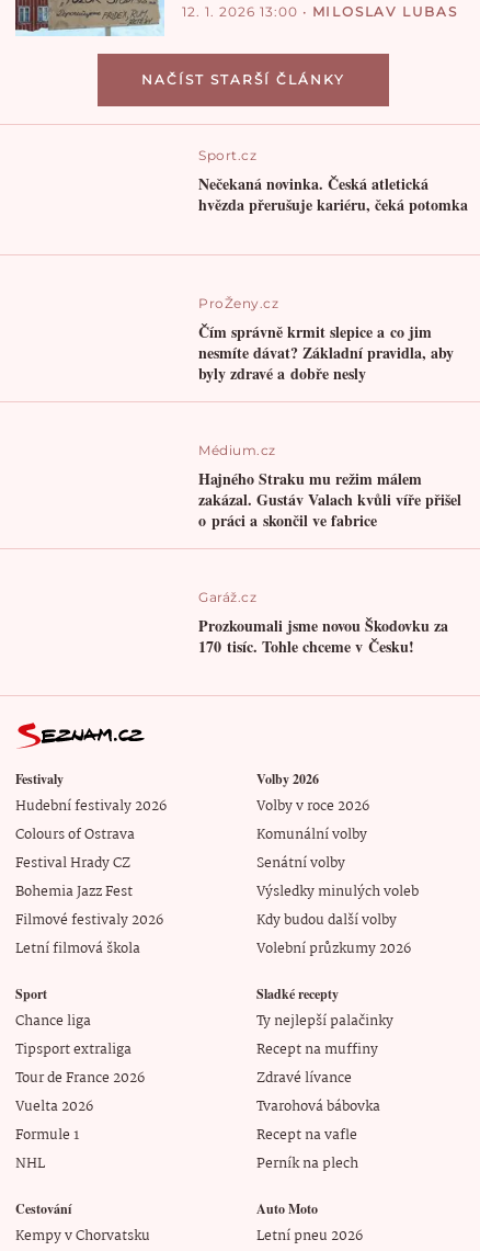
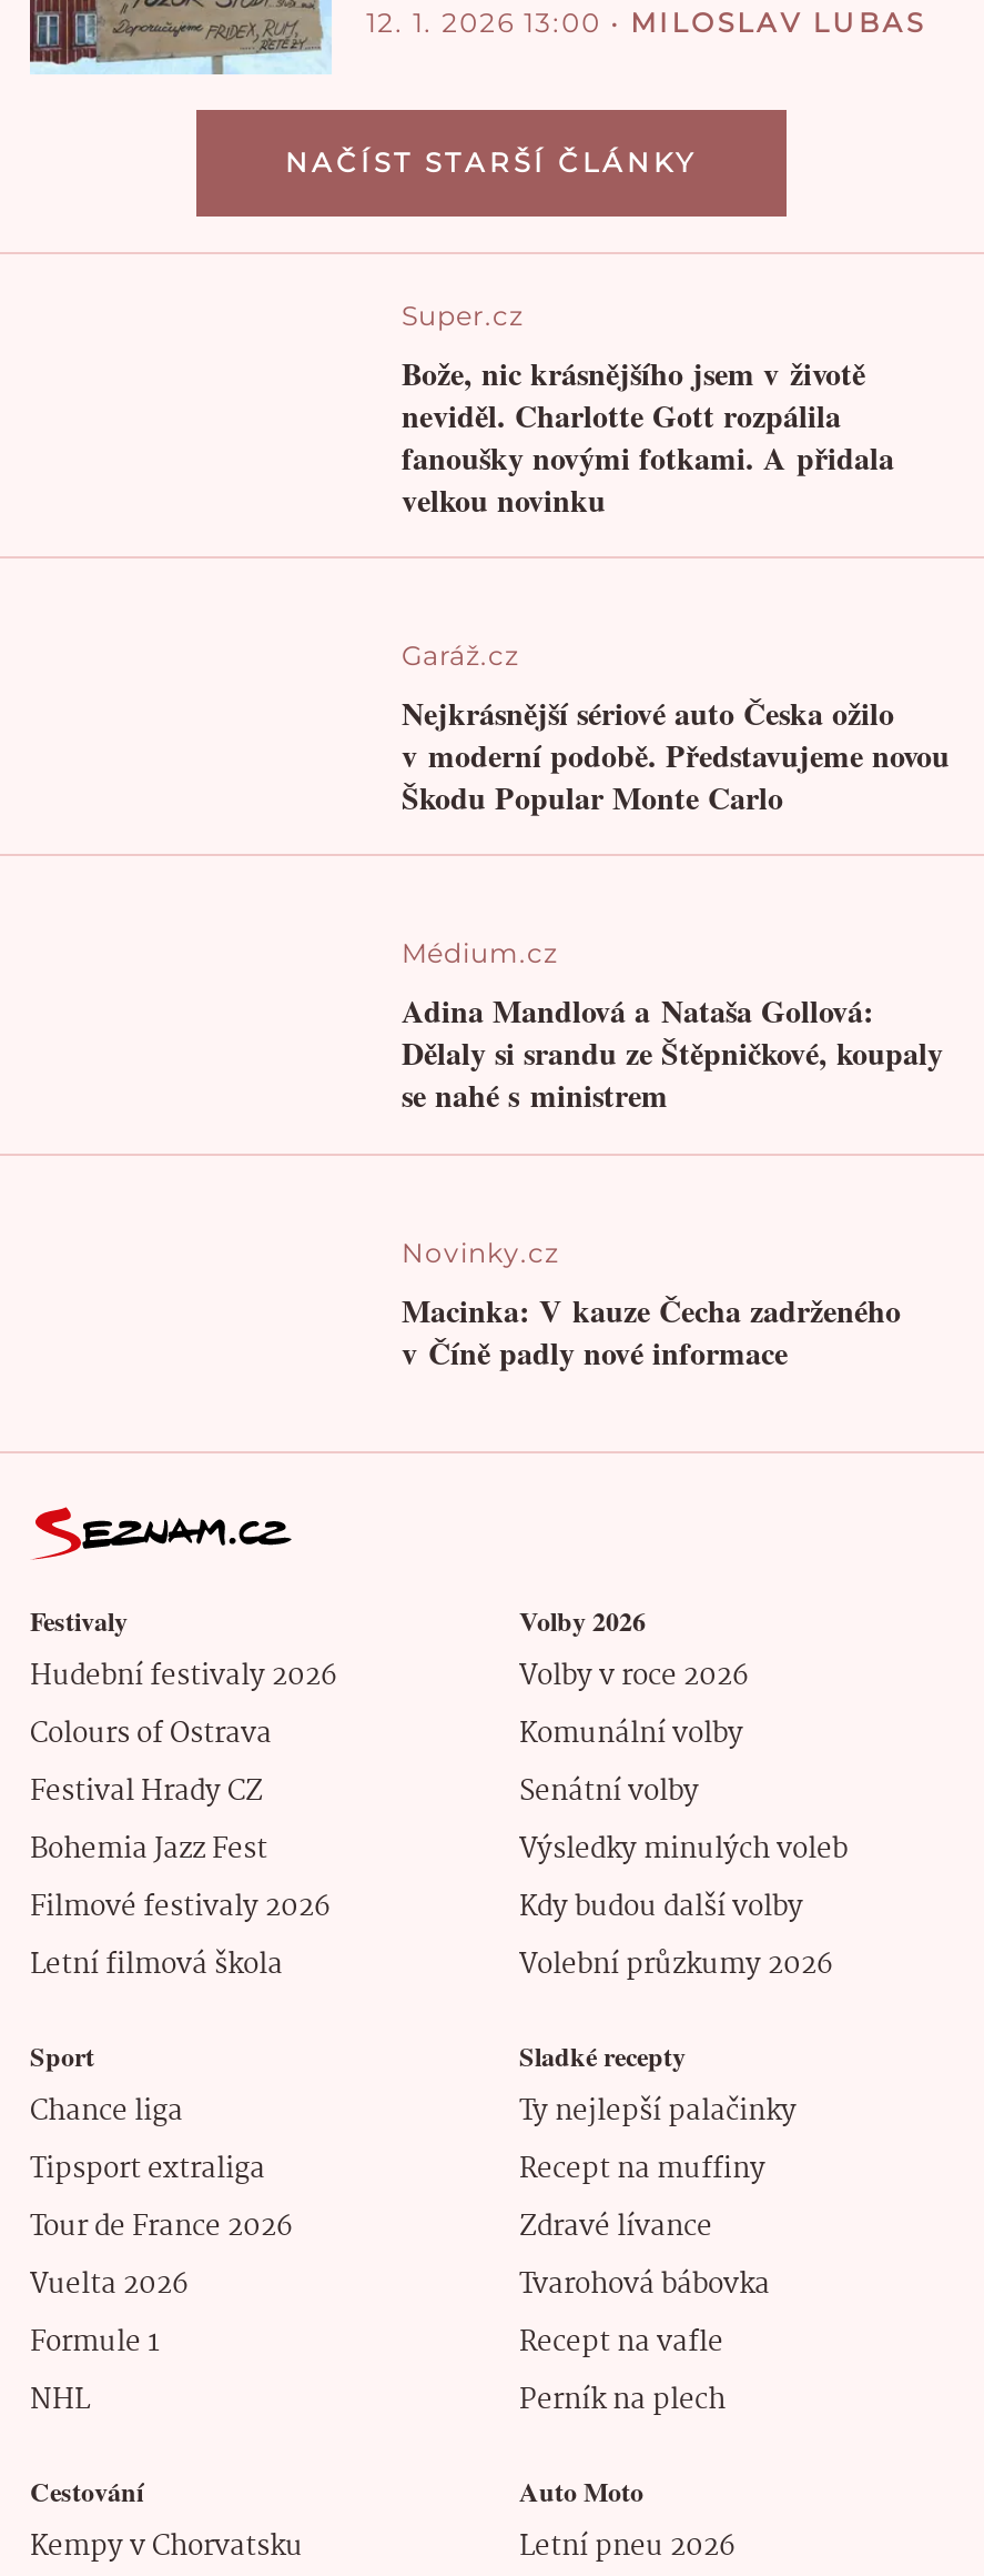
[199,147,468,216] Sport.cz | Nečekaná novinka. Česká atletická | hvězda přerušuje kariéru, čeká potomka -> [402,299,894,523] Super.cz | Bože, nic krásnějšího jsem v životě | neviděl. Charlotte Gott rozpálila | fanoušky novými fotkami. A přidala | velkou novinku
[199,294,454,384] ProŽeny.cz | Čím správně krmit slepice a co jim | nesmíte dávat? Základní pravidla, aby | byly zdravé a dobře nesly -> [402,639,950,821] Garáž.cz | Nejkrásnější sériové auto Česka ožilo | v moderní podobě. Představujeme novou | Škodu Popular Monte Carlo
[199,467,462,531] Hajného Straku mu režim málem | zakázal. Gustáv Valach kvůli víře přišel | o práci a skončil ve fabrice -> [402,988,943,1119] Adina Mandlová a Nataša Gollová: | Dělaly si srandu ze Štěpničkové, koupaly | se nahé s ministrem
[199,589,449,658] Garáž.cz | Prozkoumali jsme novou Škodovku za | 170 tisíc. Tohle chceme v Česku! -> [402,1235,901,1375] Novinky.cz | Macinka: V kauze Čecha zadrženého | v Číně padly nové informace

